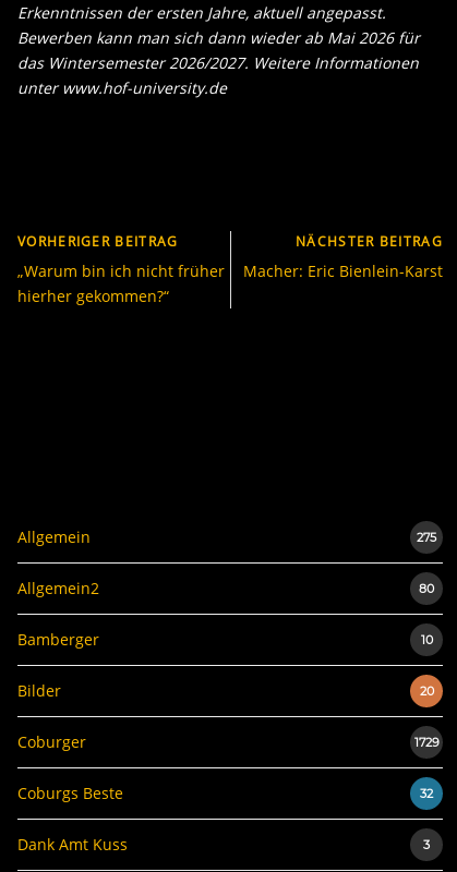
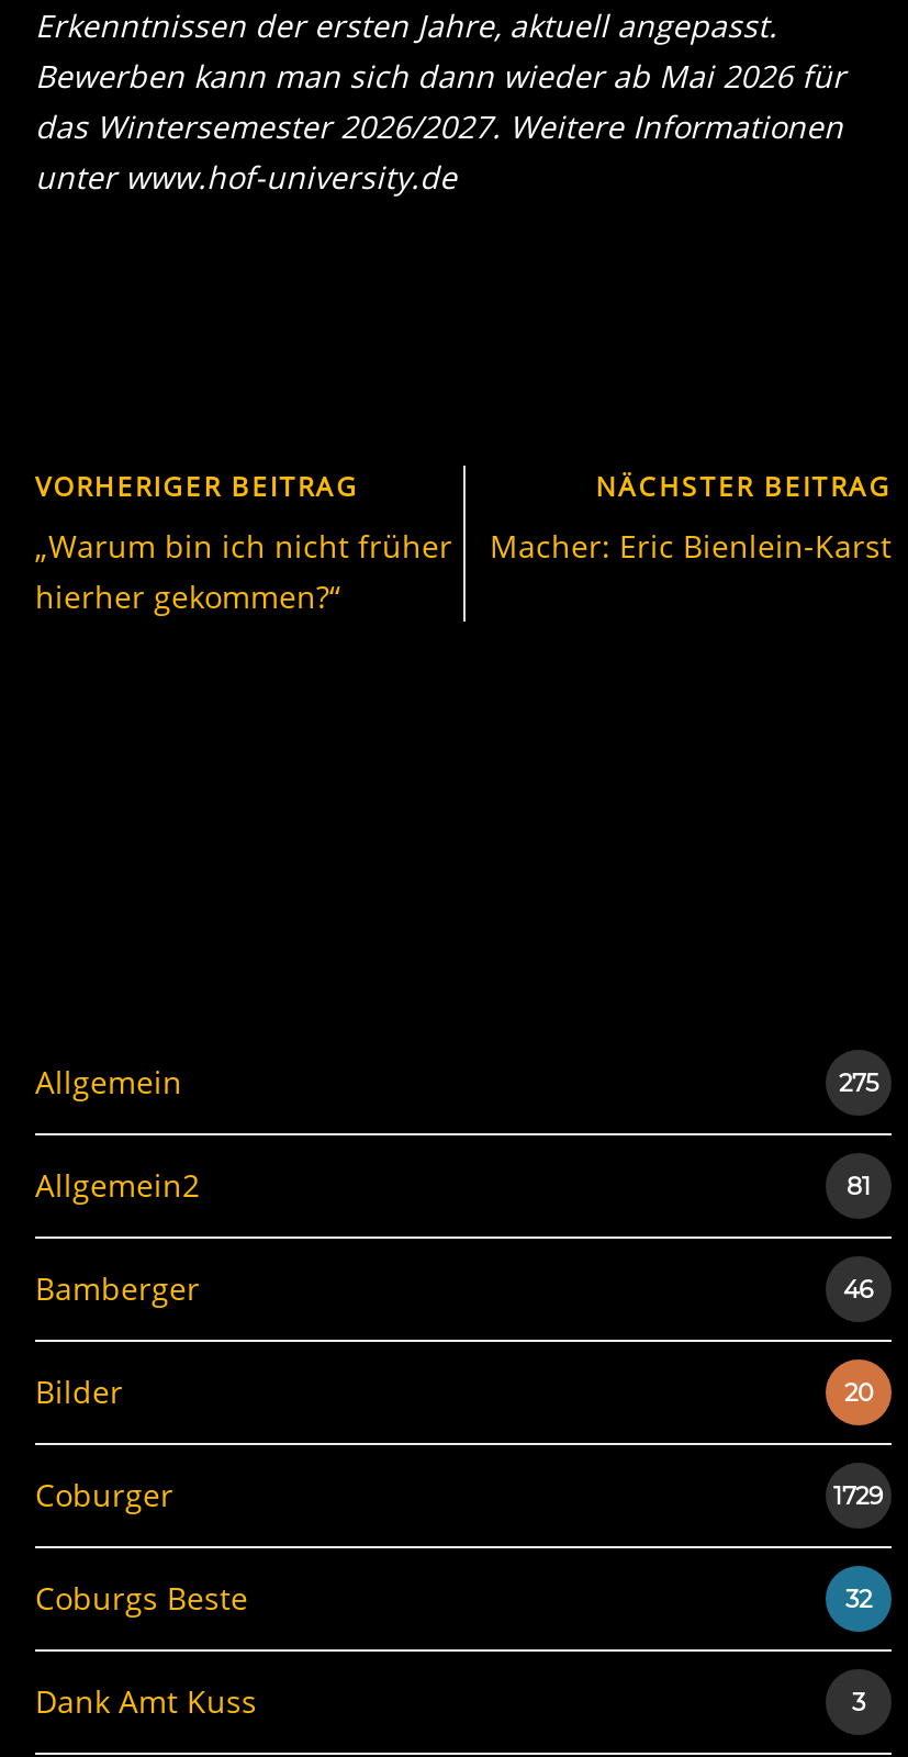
[419,581,434,596] 80 -> [847,1171,871,1202] 81
[420,632,432,648] 10 -> [843,1274,874,1305] 46

